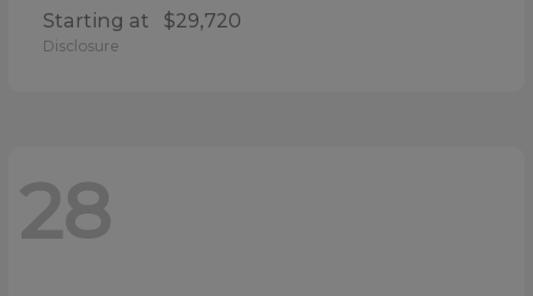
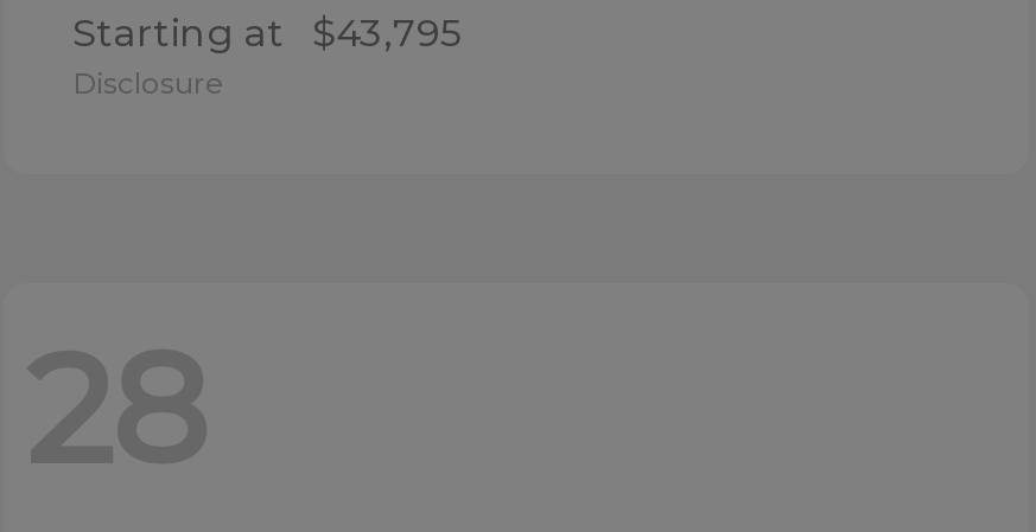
[43,10,241,32] Starting at $29,720 -> [72,10,462,55] Starting at $43,795

